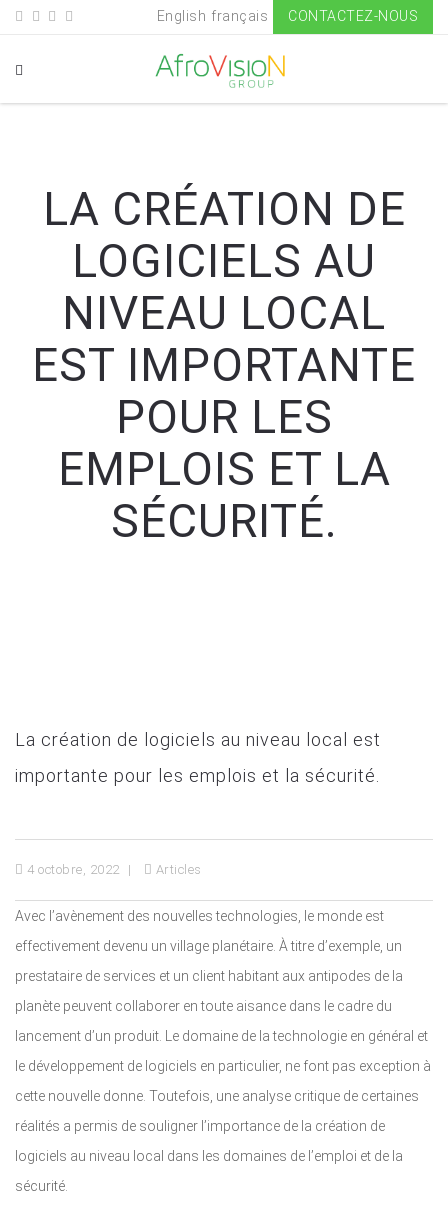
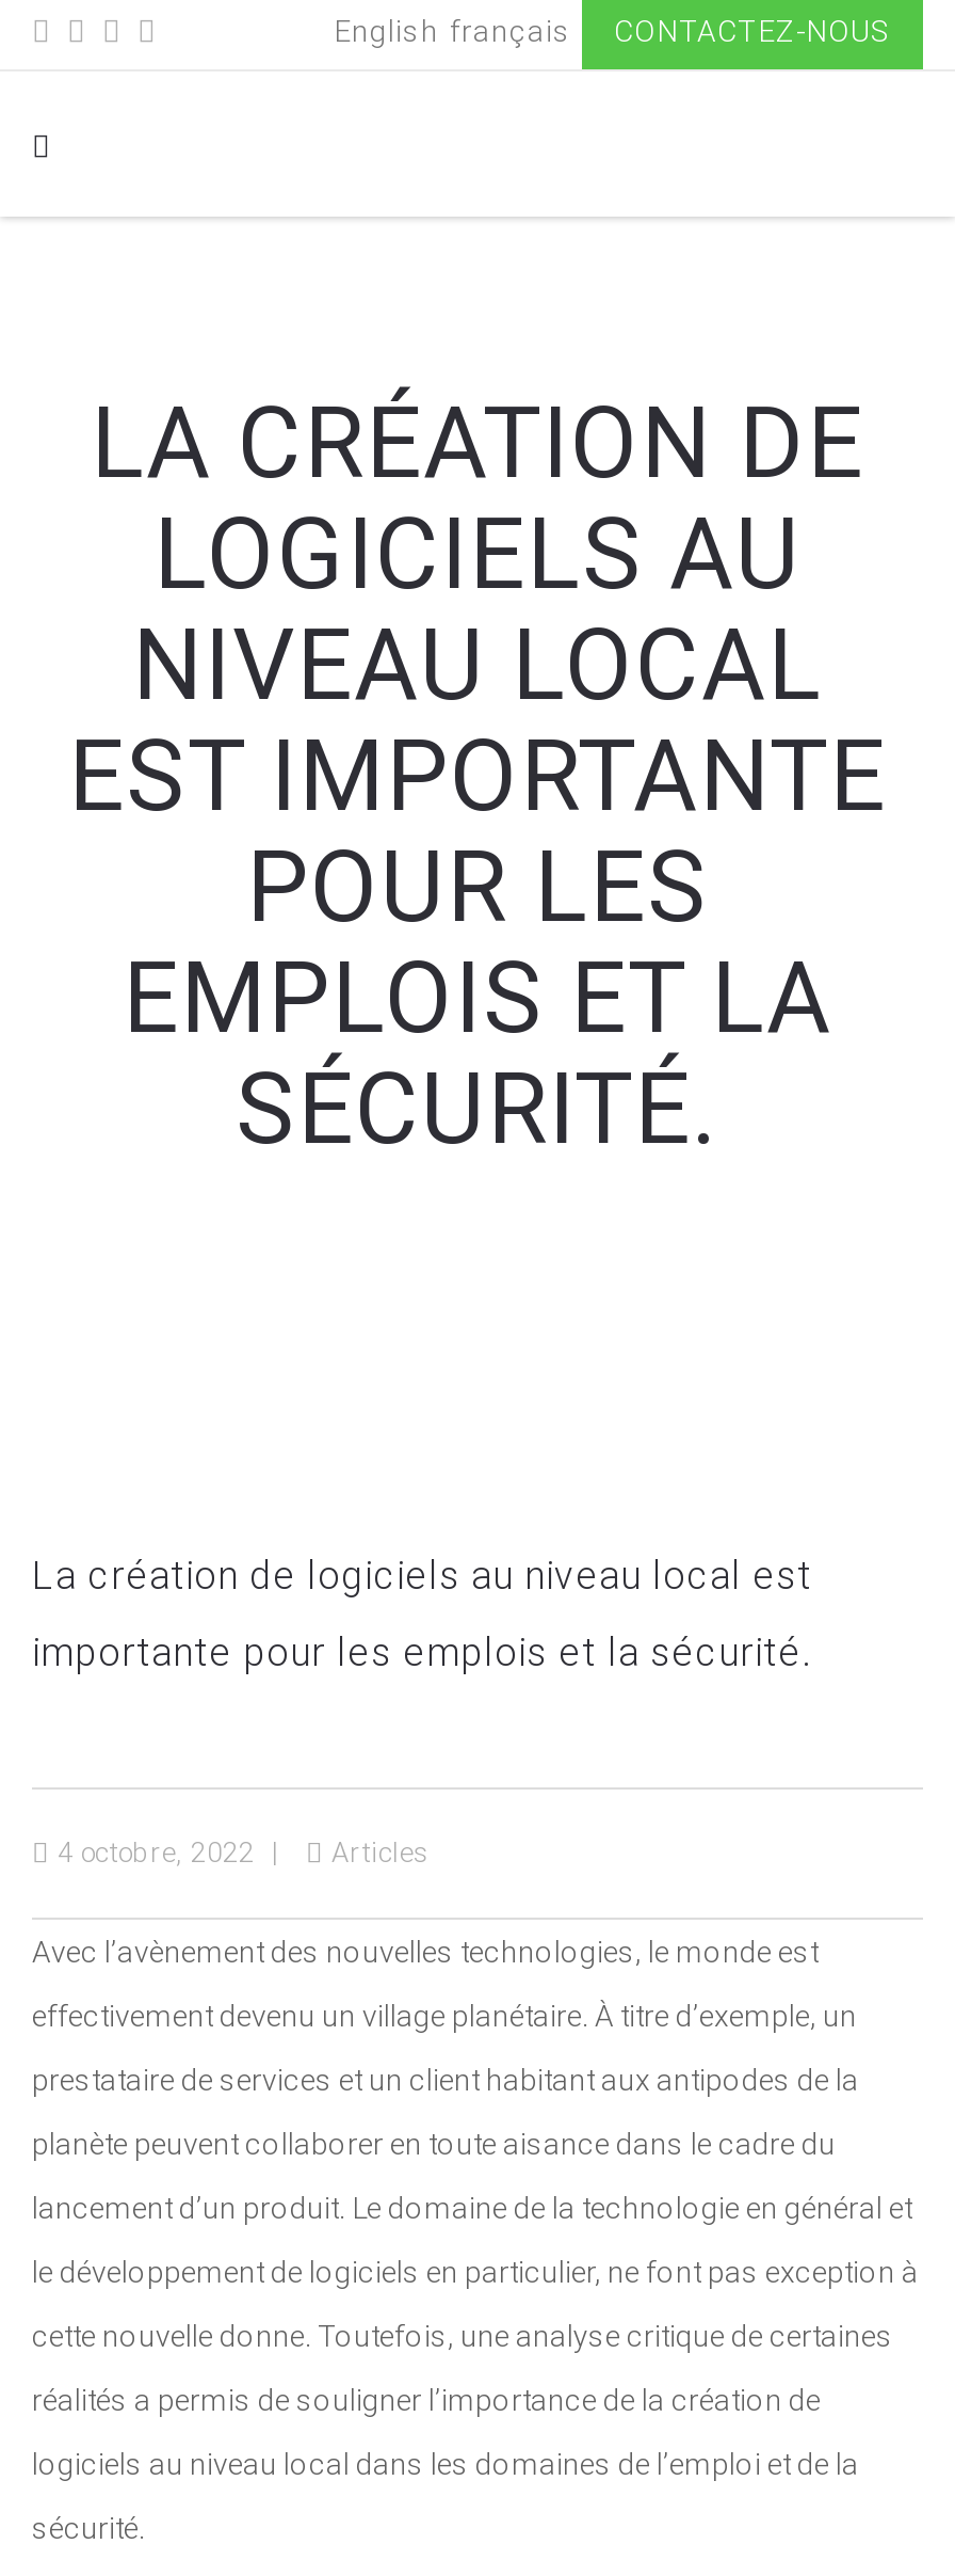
[155,53,286,88] [image] -> none

